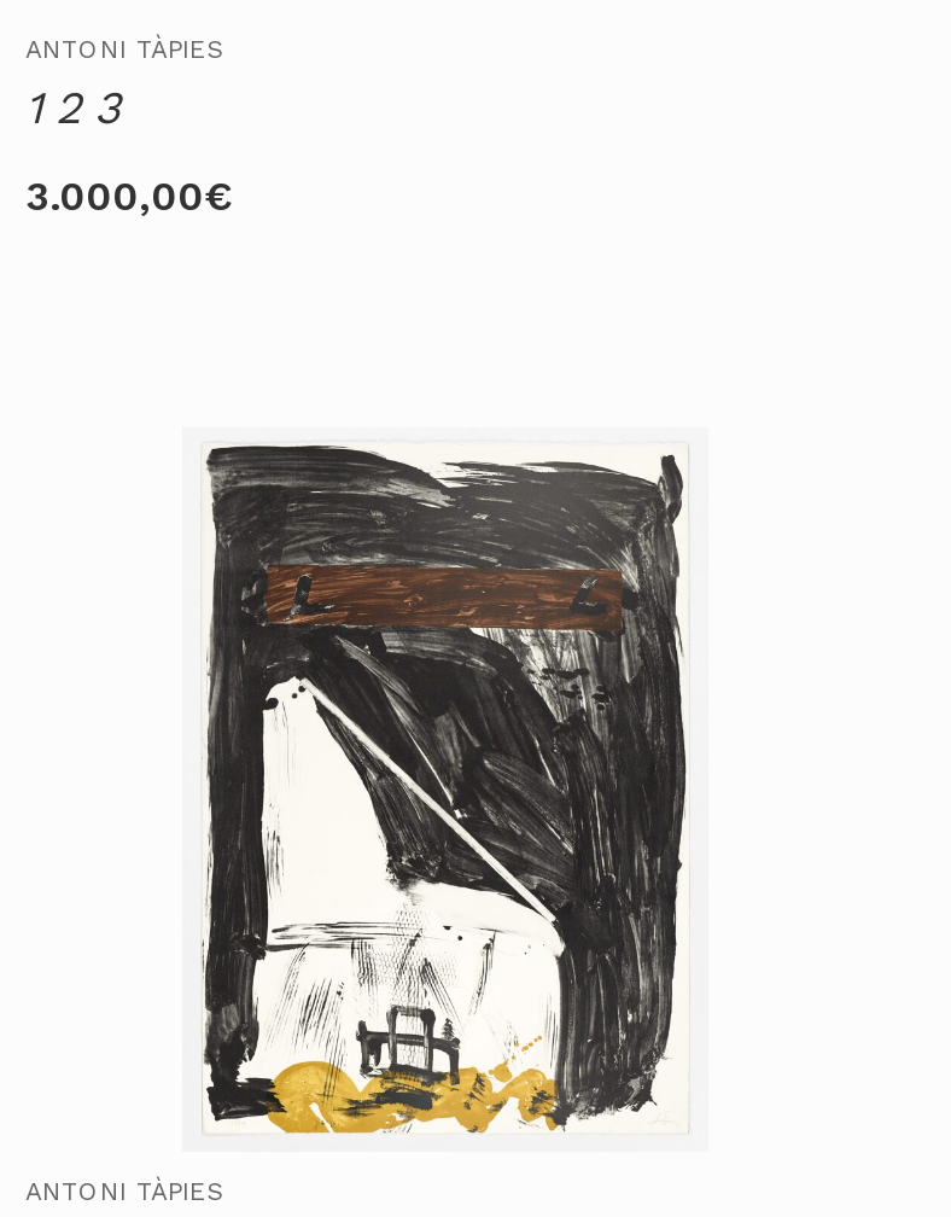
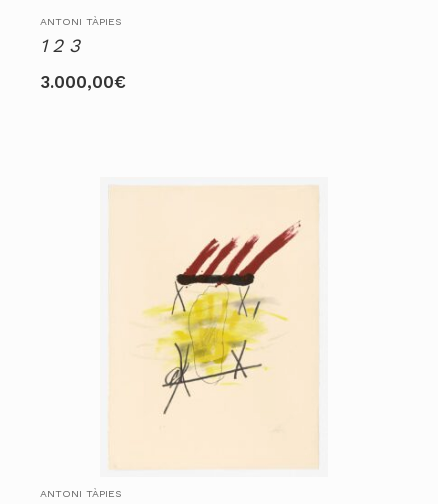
[194,442,696,1135] [image] -> [109,184,319,469] [image]

